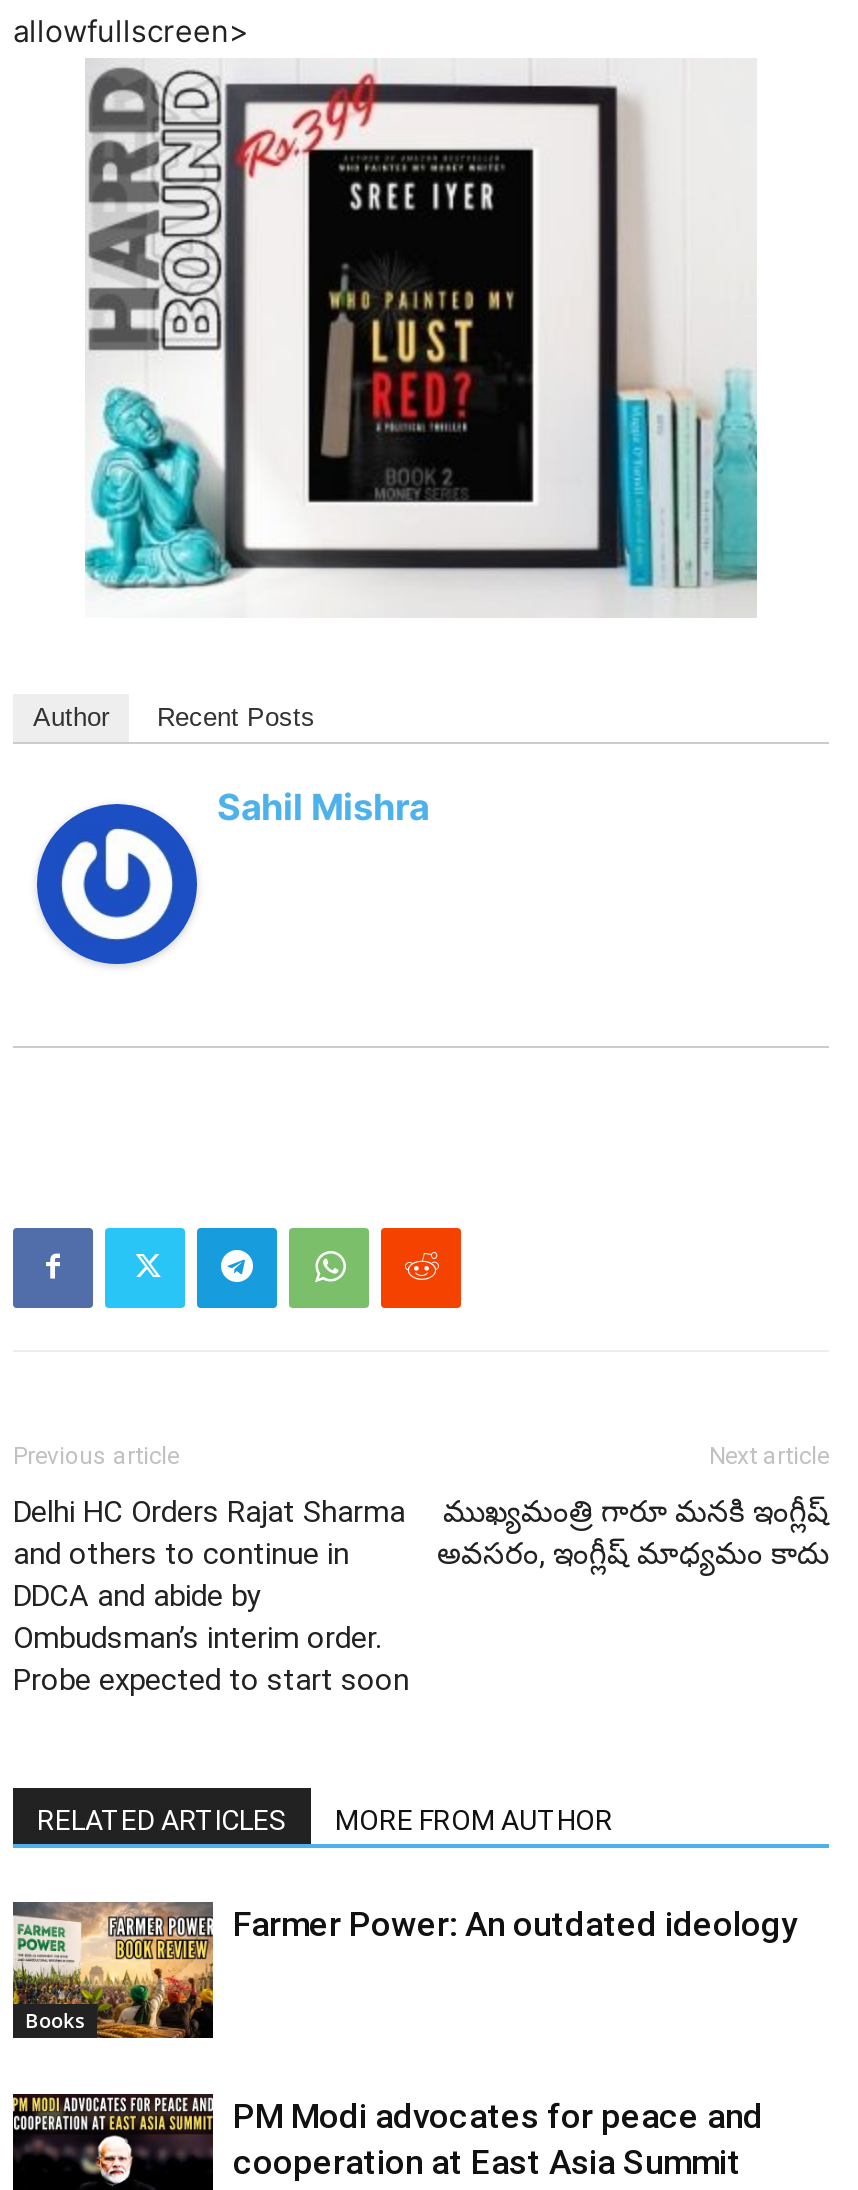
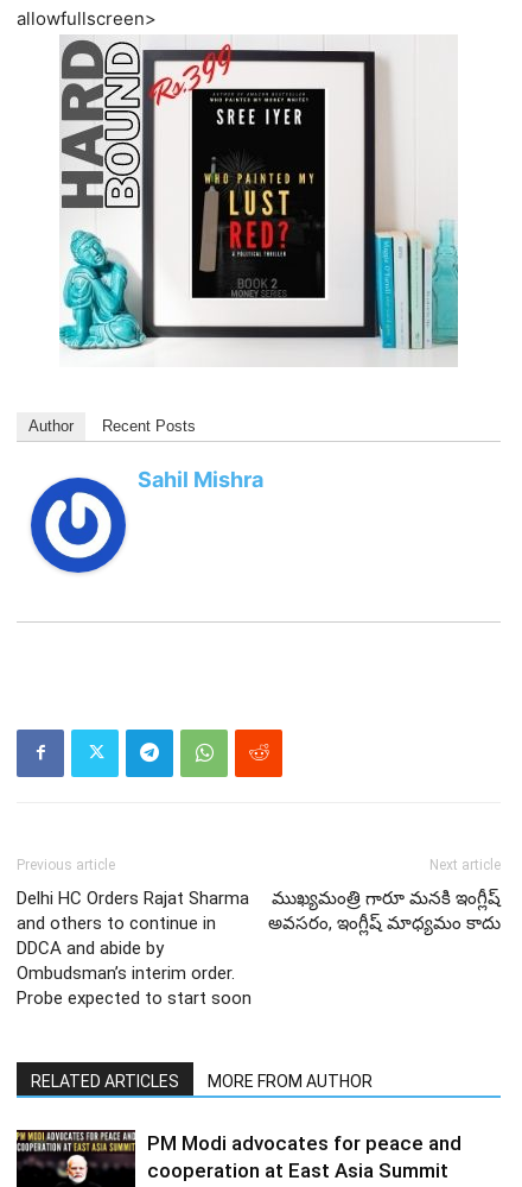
[11,1902,215,2040] [image] | Books -> none
[233,1903,797,1943] Farmer Power: An outdated ideology -> none

